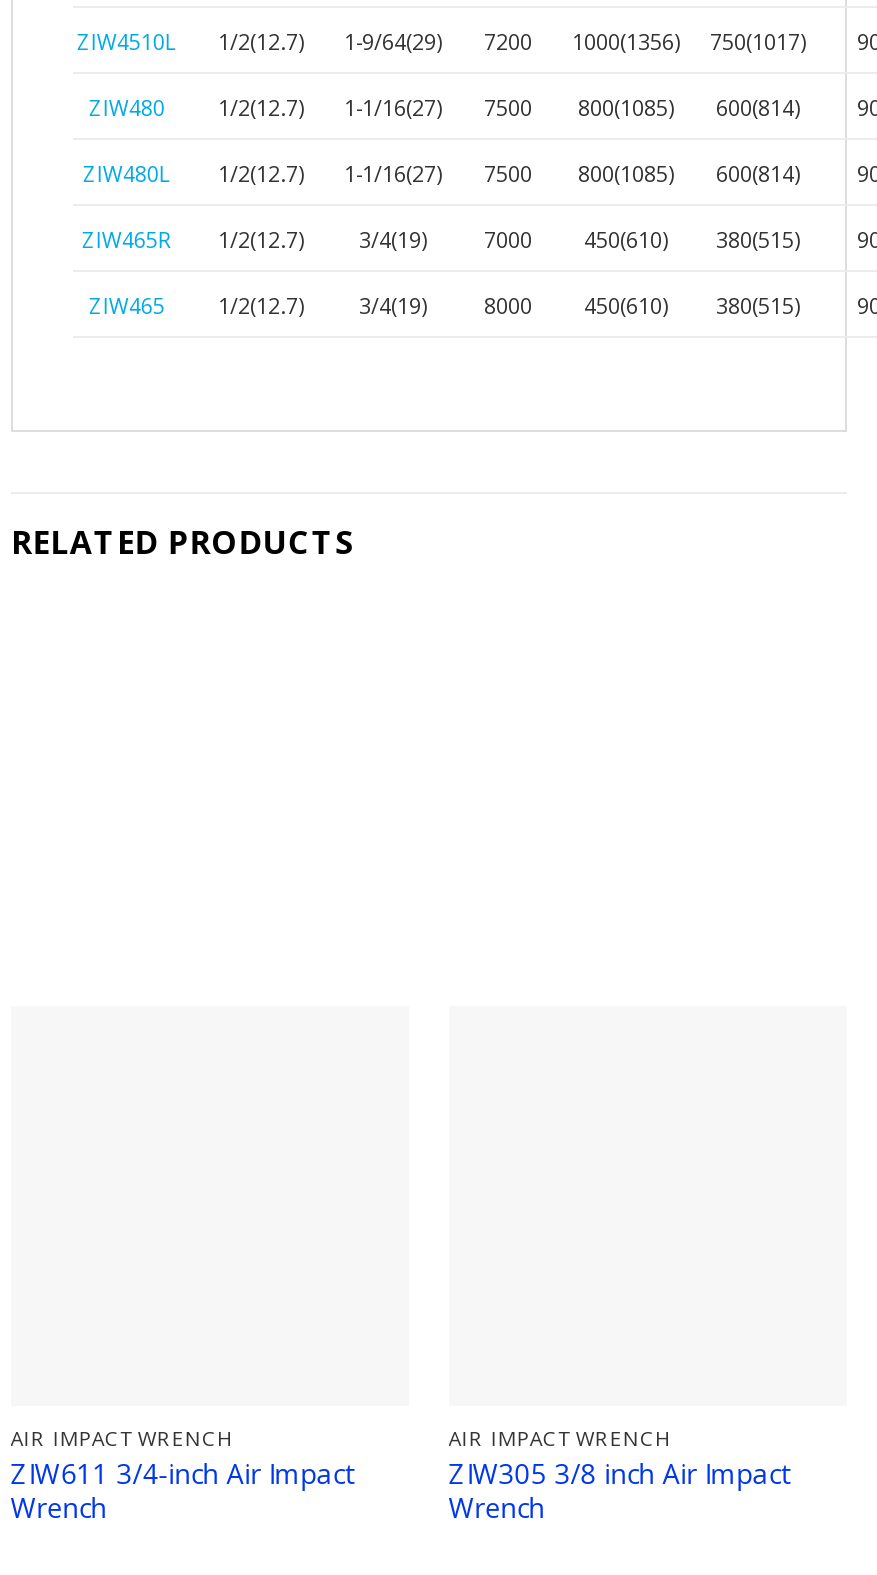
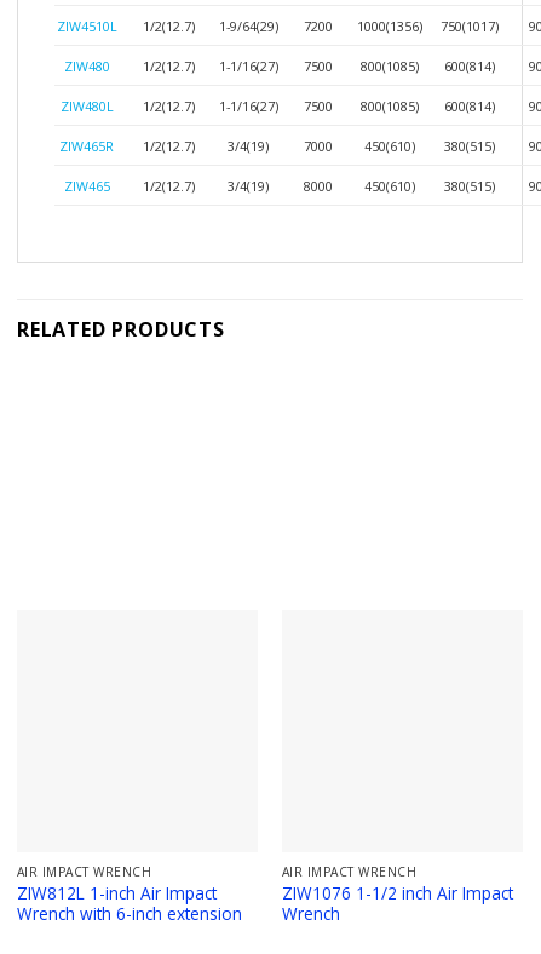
[11,1454,353,1526] ZIW611 3/4-inch Air Impact | Wrench -> [17,881,242,925] ZIW812L 1-inch Air Impact | Wrench with 6-inch extension
[449,1454,789,1492] ZIW305 3/8 inch Air Impact -> [282,881,513,904] ZIW1076 1-1/2 inch Air Impact

